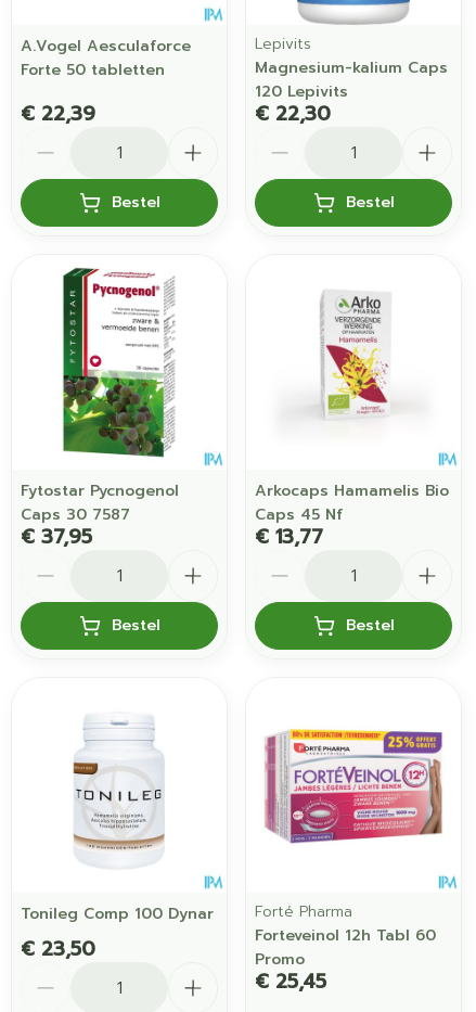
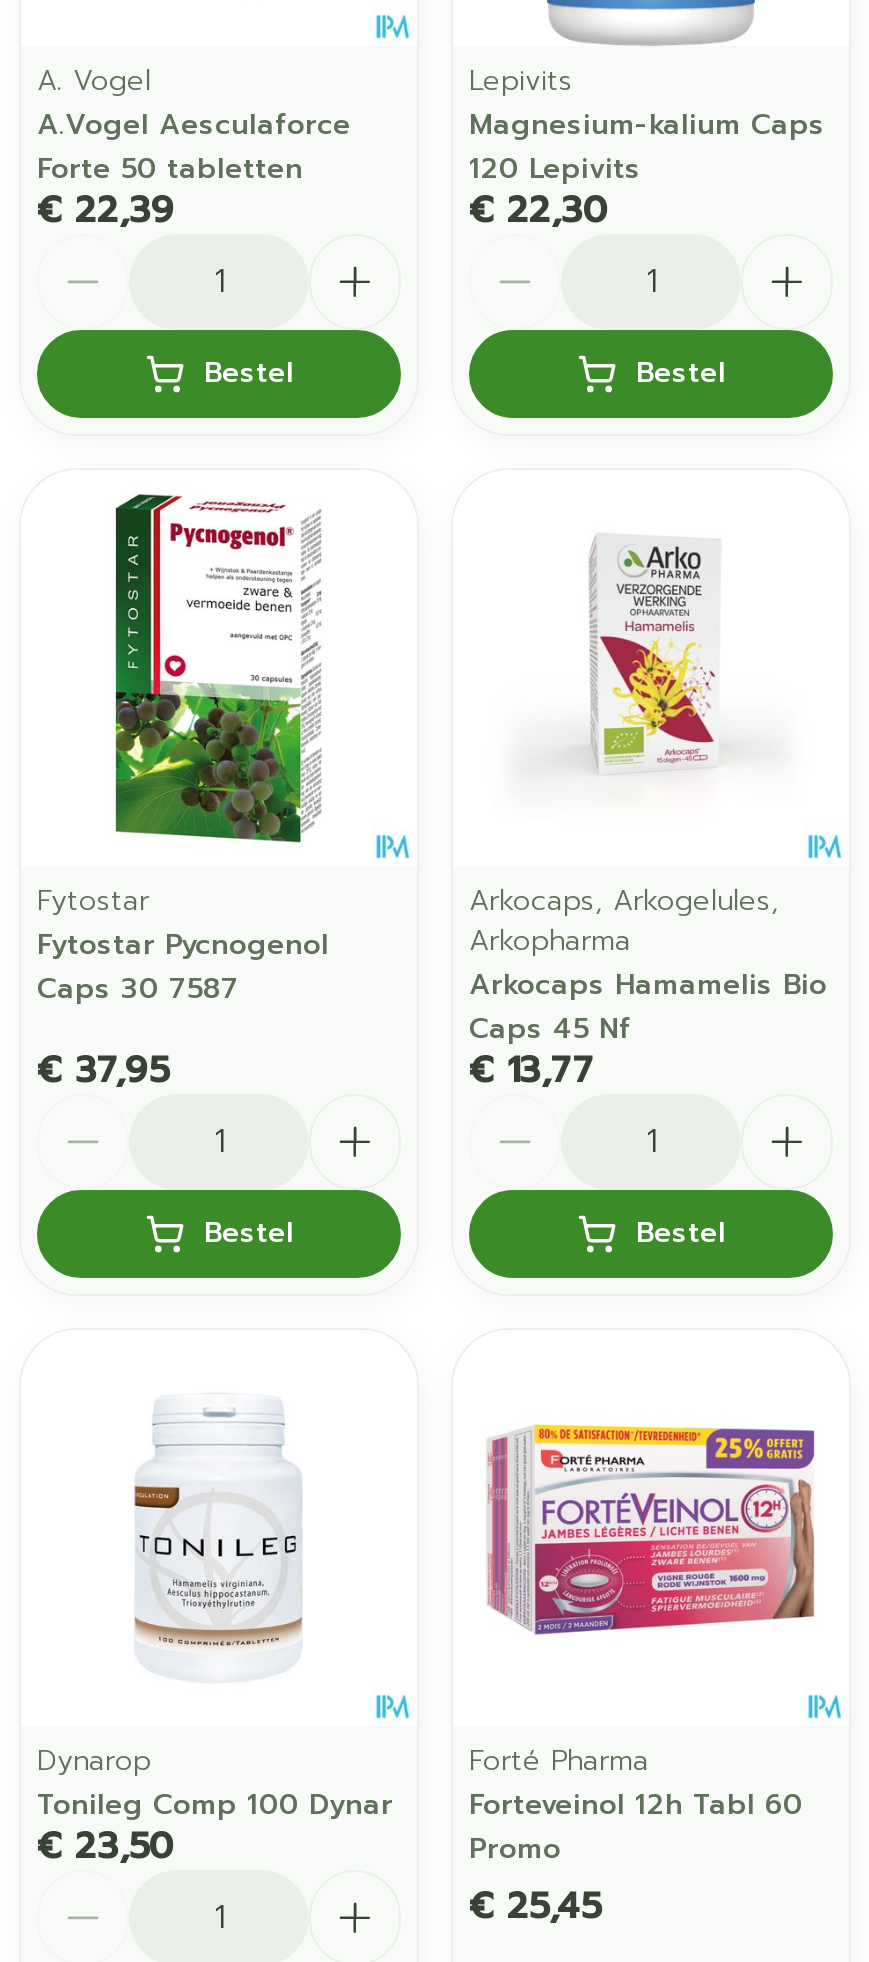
none -> [37,60,151,102] A. Vogel
none -> [37,880,149,922] Fytostar
none -> [469,880,779,962] Arkocaps, Arkogelules, | Arkopharma
none -> [37,1740,151,1782] Dynarop

